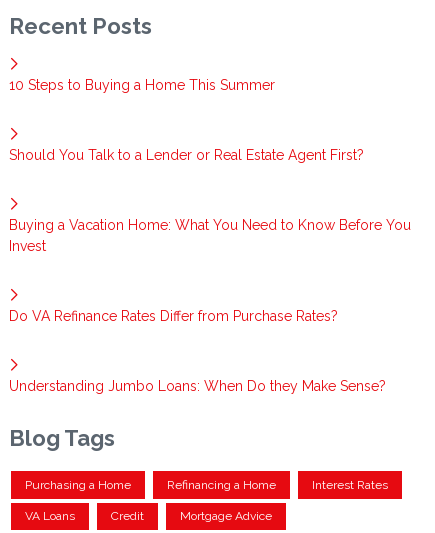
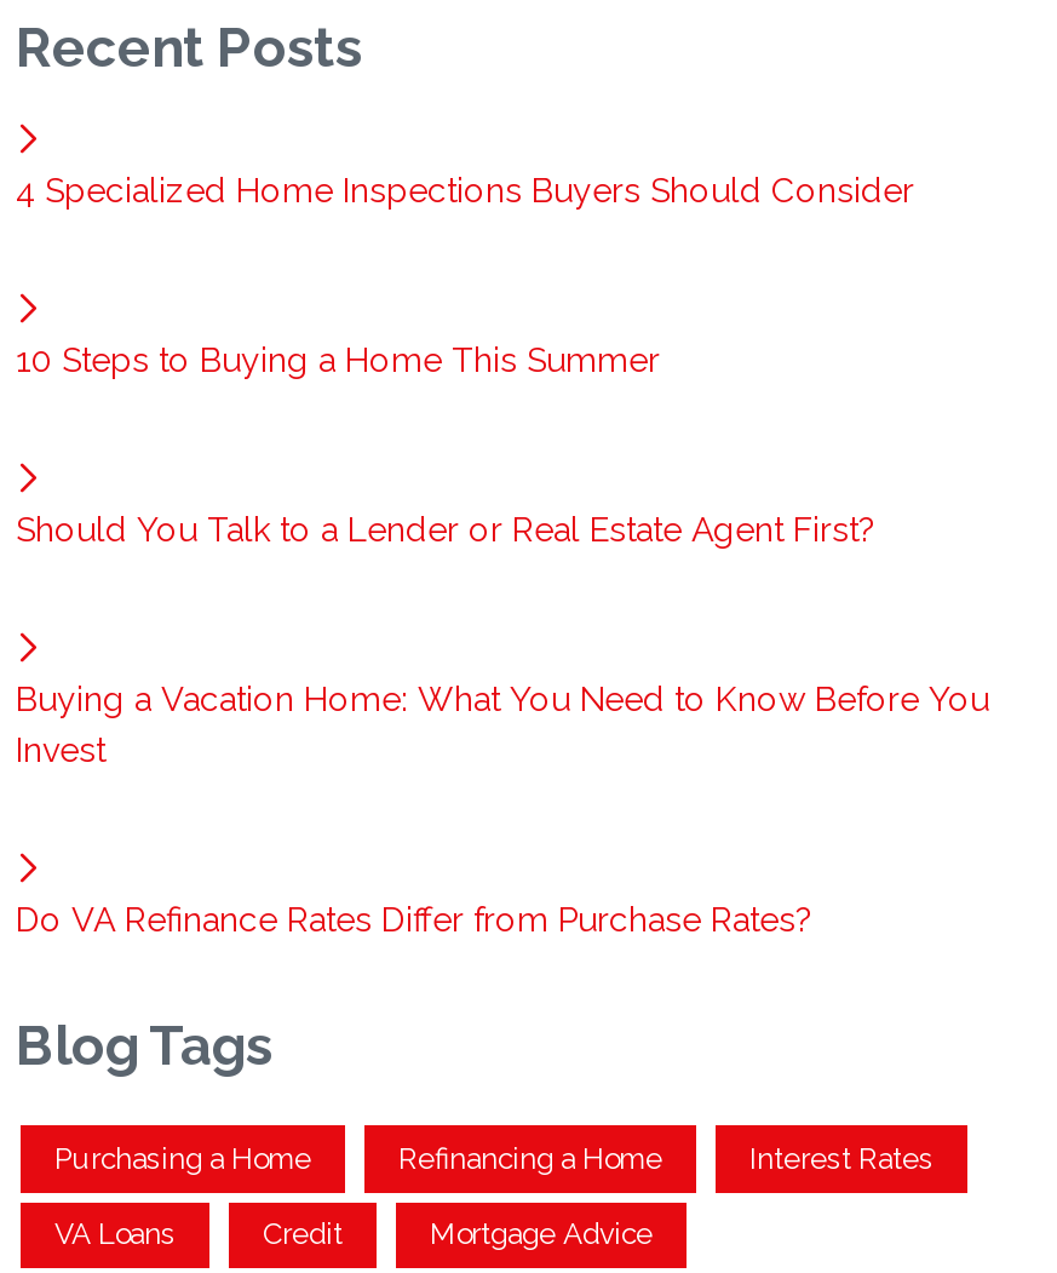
none -> [16,171,914,210] 4 Specialized Home Inspections Buyers Should Consider
moved [9,77,411,324] -> [16,341,989,939]: 10 Steps to Buying a Home This Summer | Should You Talk to a Lender or Real Estate Agent First? | Buying a Vacation Home: What You Need to Know Before You | Invest | Do VA Refinance Rates Differ from Purchase Rates?
[9,378,386,394] Understanding Jumbo Loans: When Do they Make Sense? -> none

